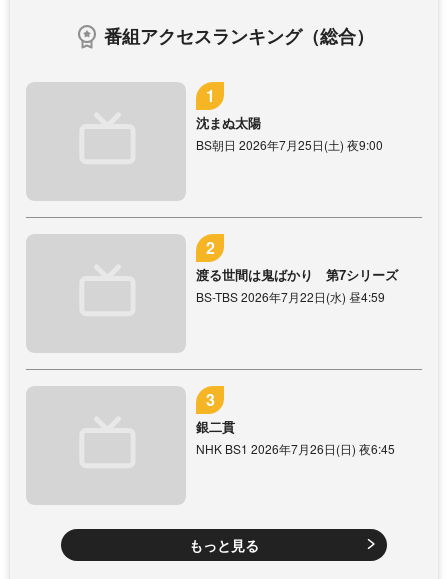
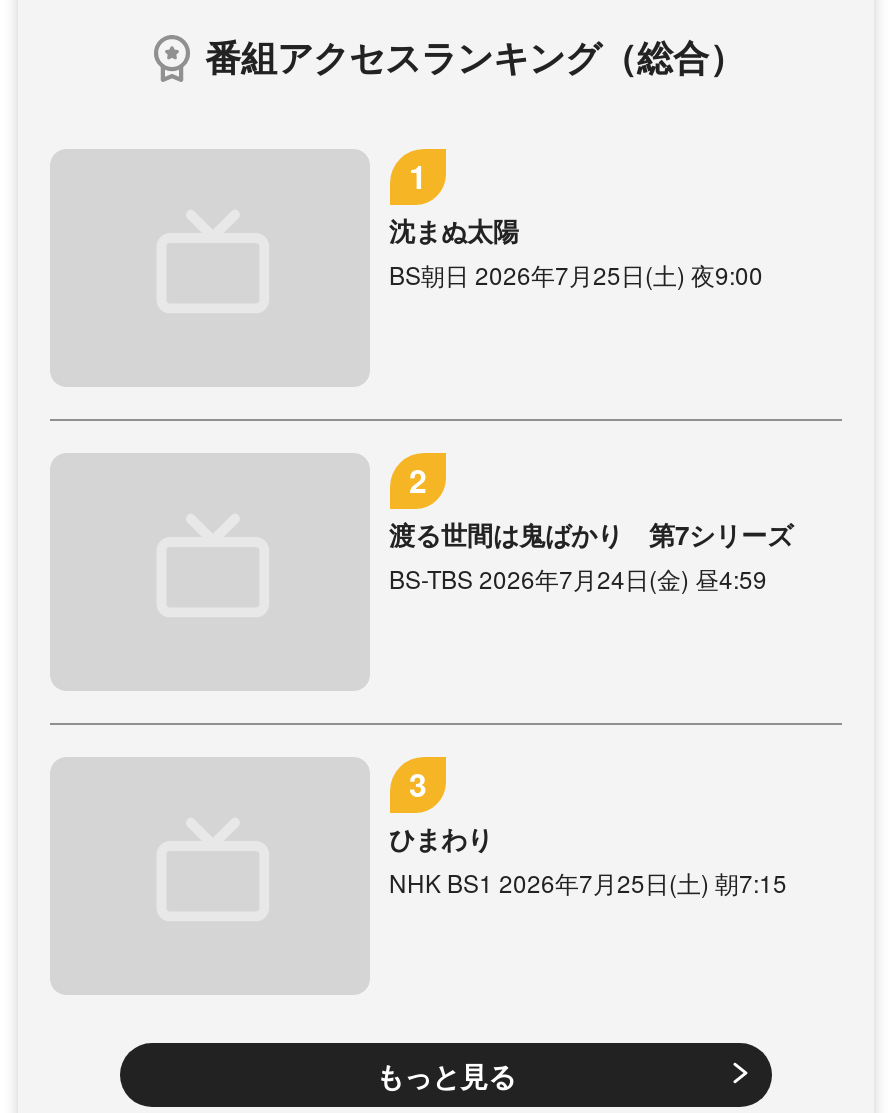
[195,288,384,305] BS-TBS 2026年7月22日(水) 昼4:59 -> [389,561,767,595] BS-TBS 2026年7月24日(金) 昼4:59
[195,417,394,457] 銀二貫 | NHK BS1 2026年7月26日(日) 夜6:45 -> [389,819,787,899] ひまわり | NHK BS1 2026年7月25日(土) 朝7:15

